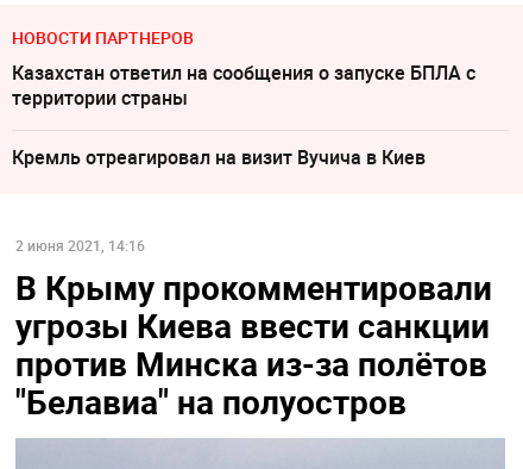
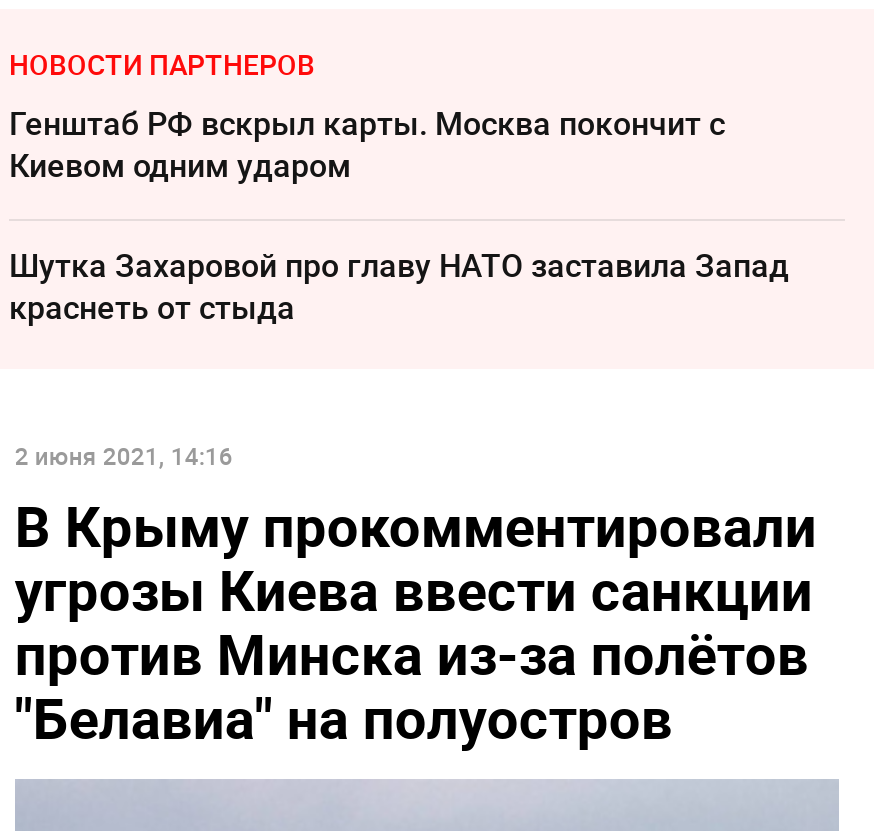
[12,60,475,111] Казахстан ответил на сообщения о запуске БПЛА с | территории страны -> [9,102,725,188] Генштаб РФ вскрыл карты. Москва покончит с | Киевом одним ударом
[12,144,426,171] Кремль отреагировал на визит Вучича в Киев -> [9,244,789,330] Шутка Захаровой про главу НАТО заставила Запад | краснеть от стыда

